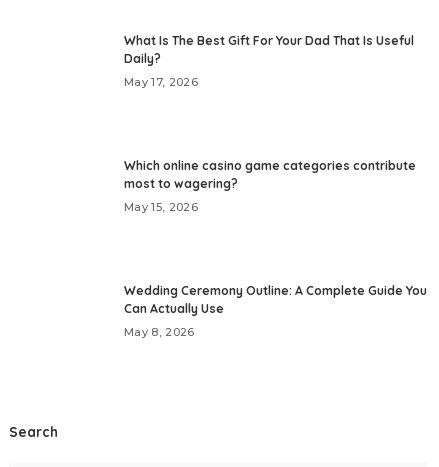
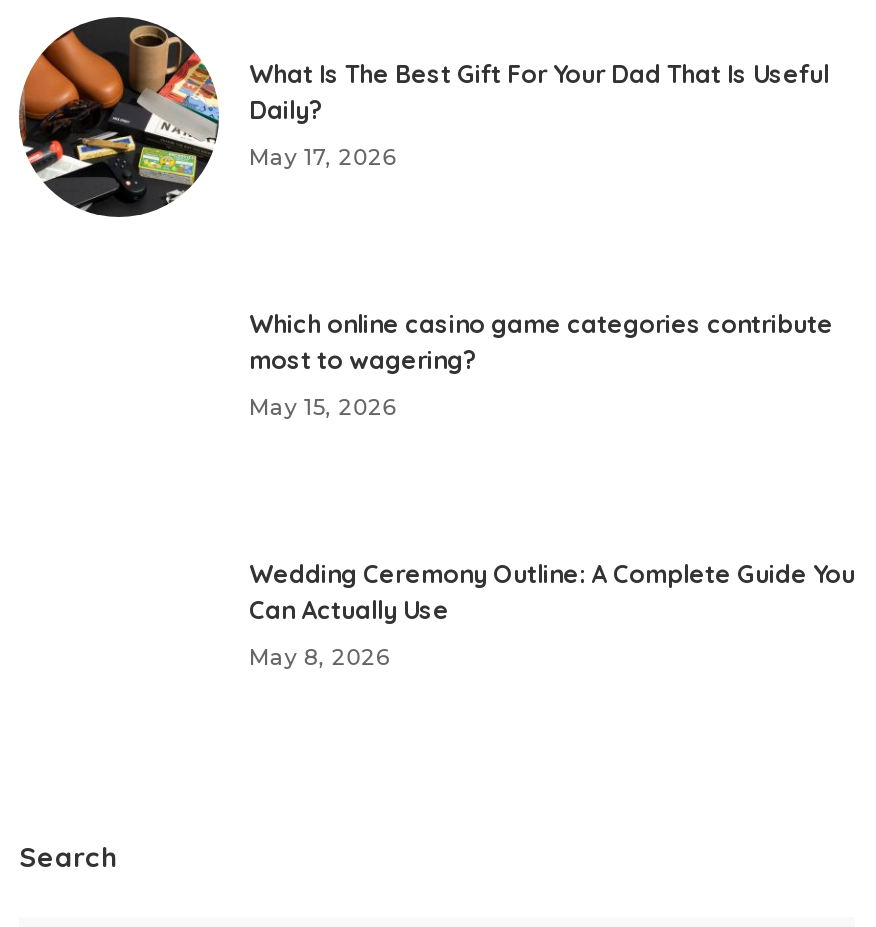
none -> [17,15,221,219] [image]

